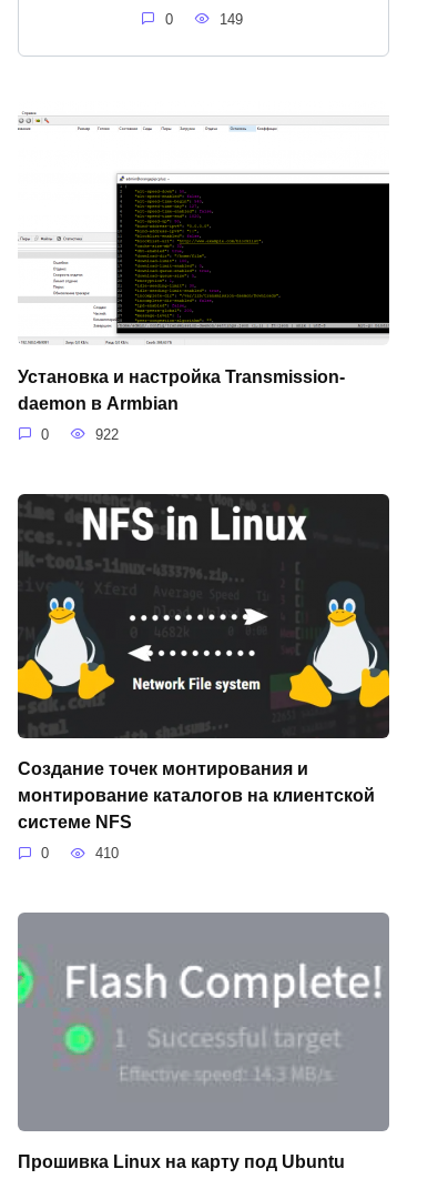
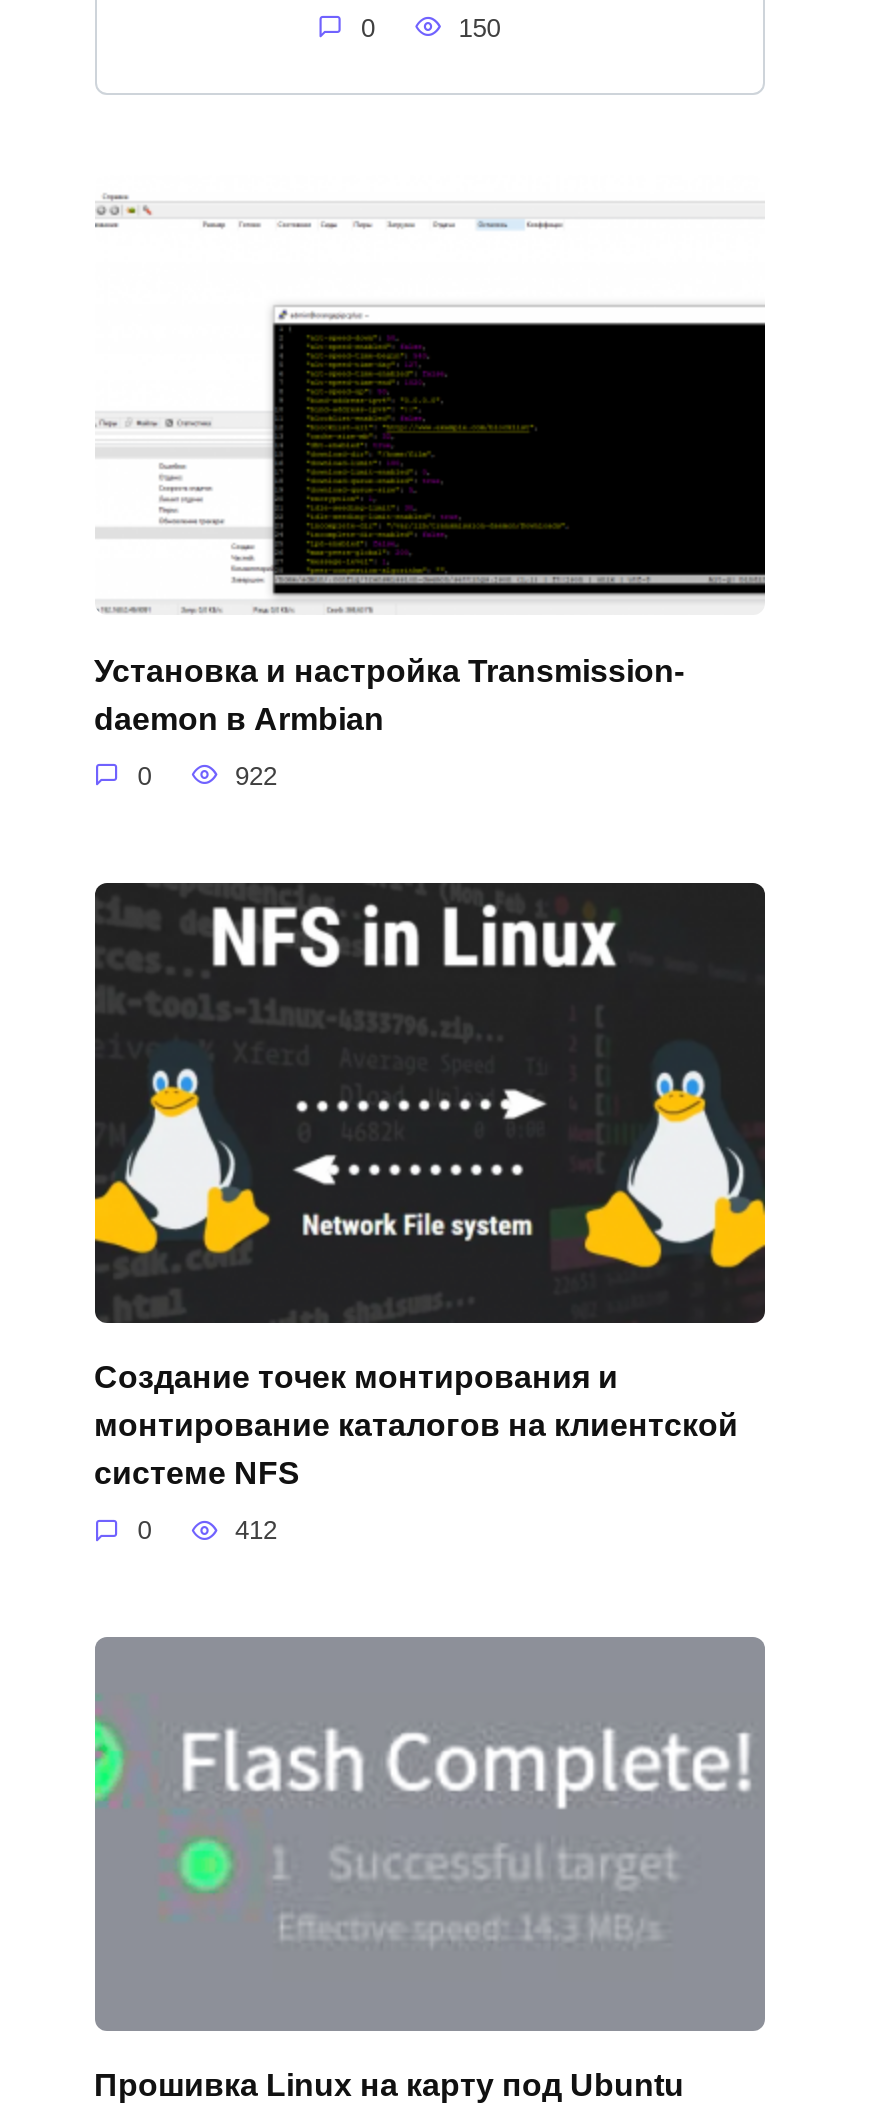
[219,11,243,27] 149 -> [459,12,501,42] 150
[95,845,119,861] 410 -> [235,1515,277,1545] 412

